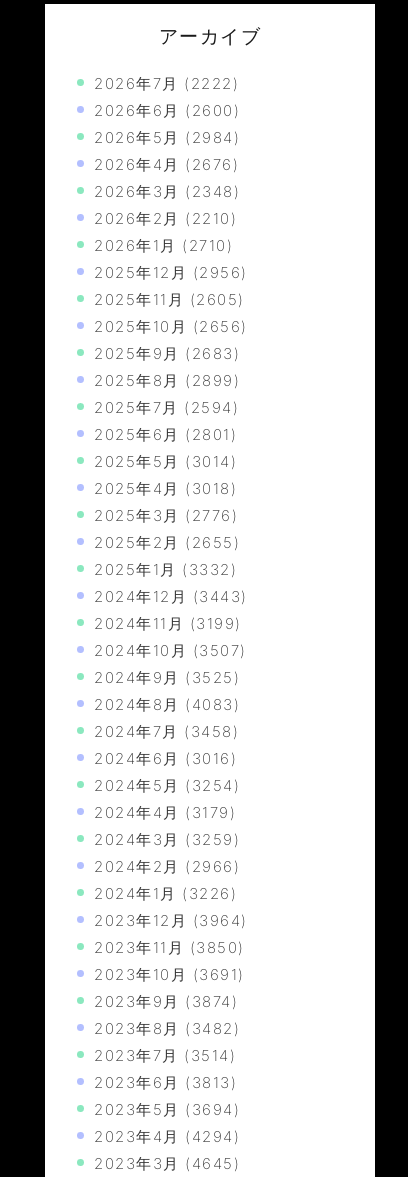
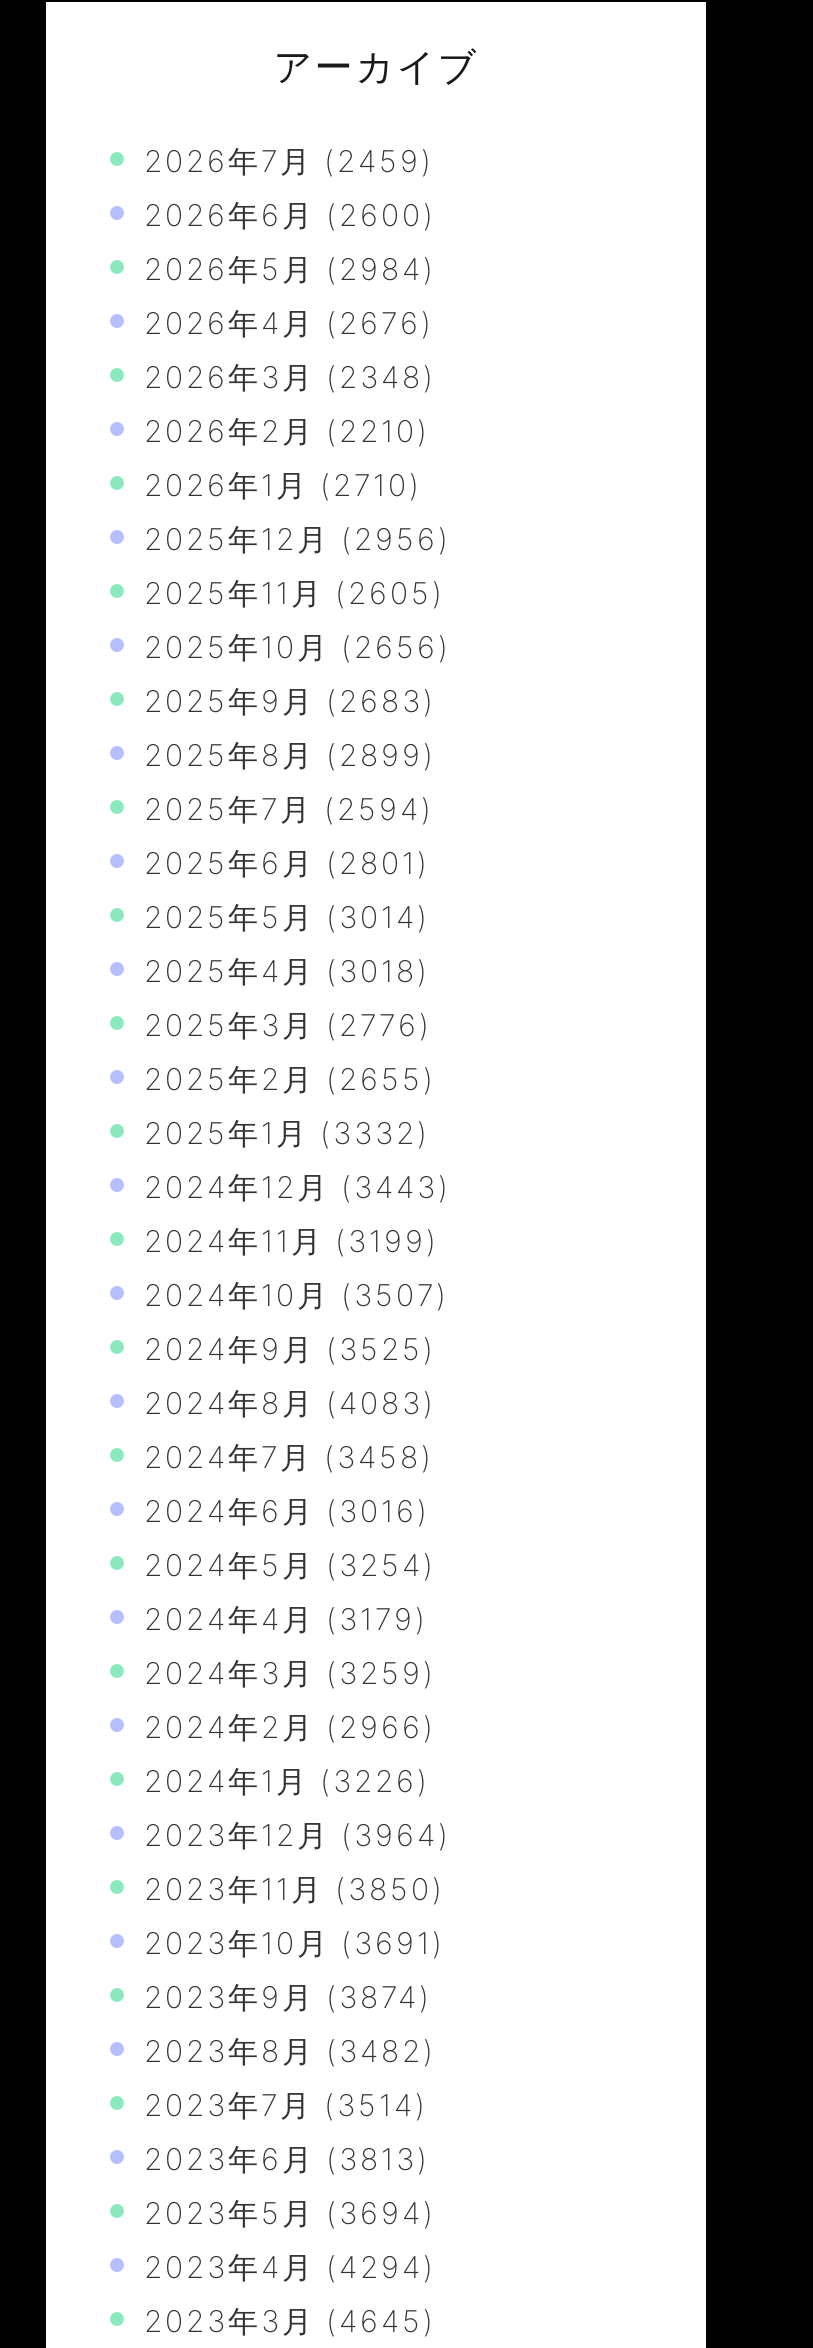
[94,73,239,92] 2026年7月(2222) -> [144,141,434,179] 2026年7月(2459)

